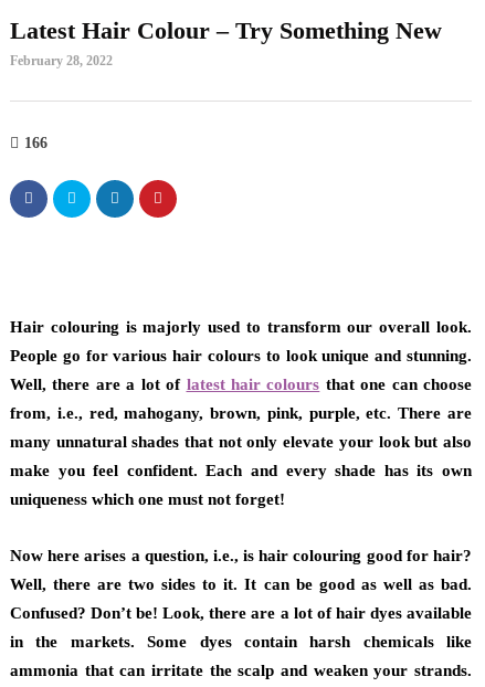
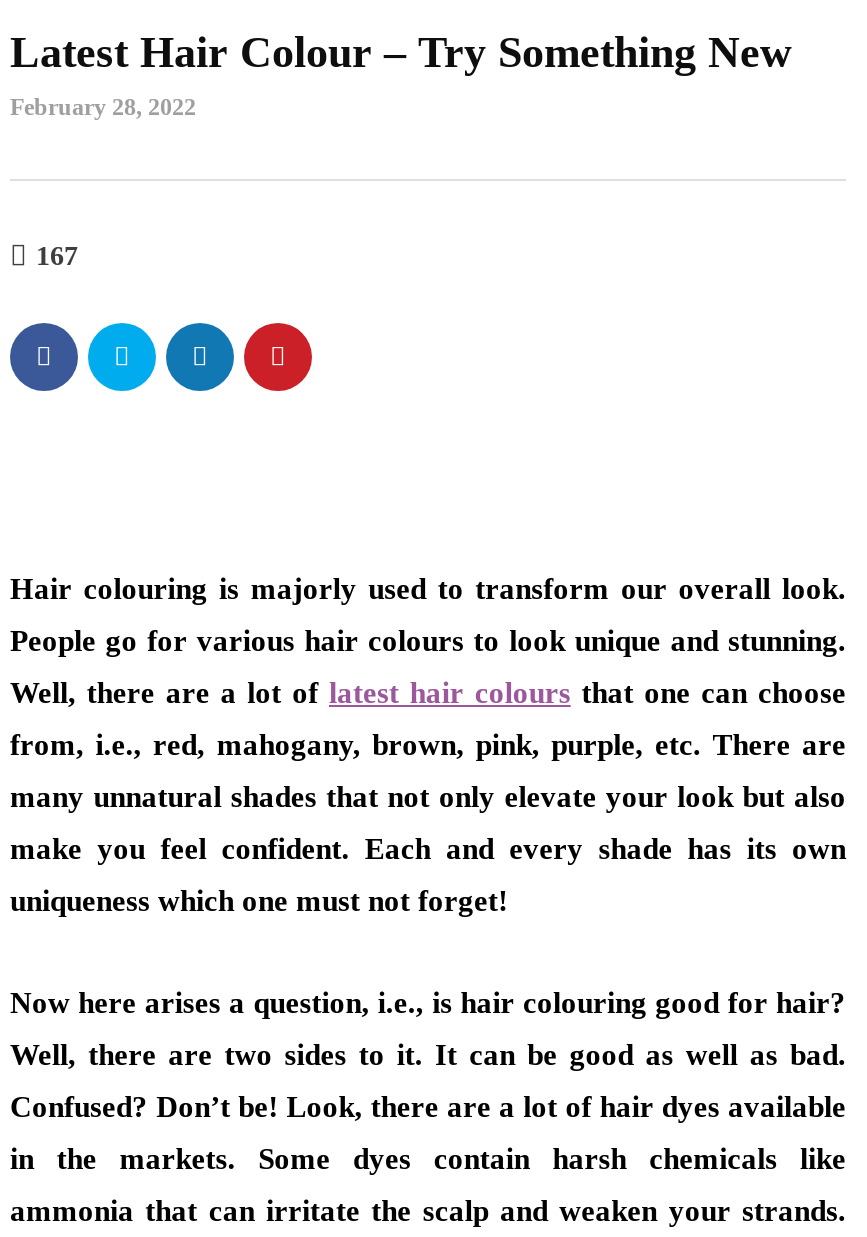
[24,135,48,151] 166 -> [36,241,78,271] 167

